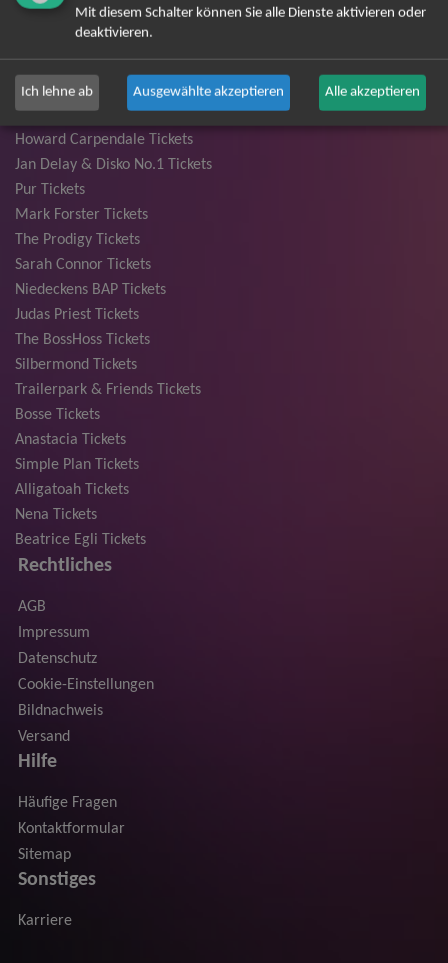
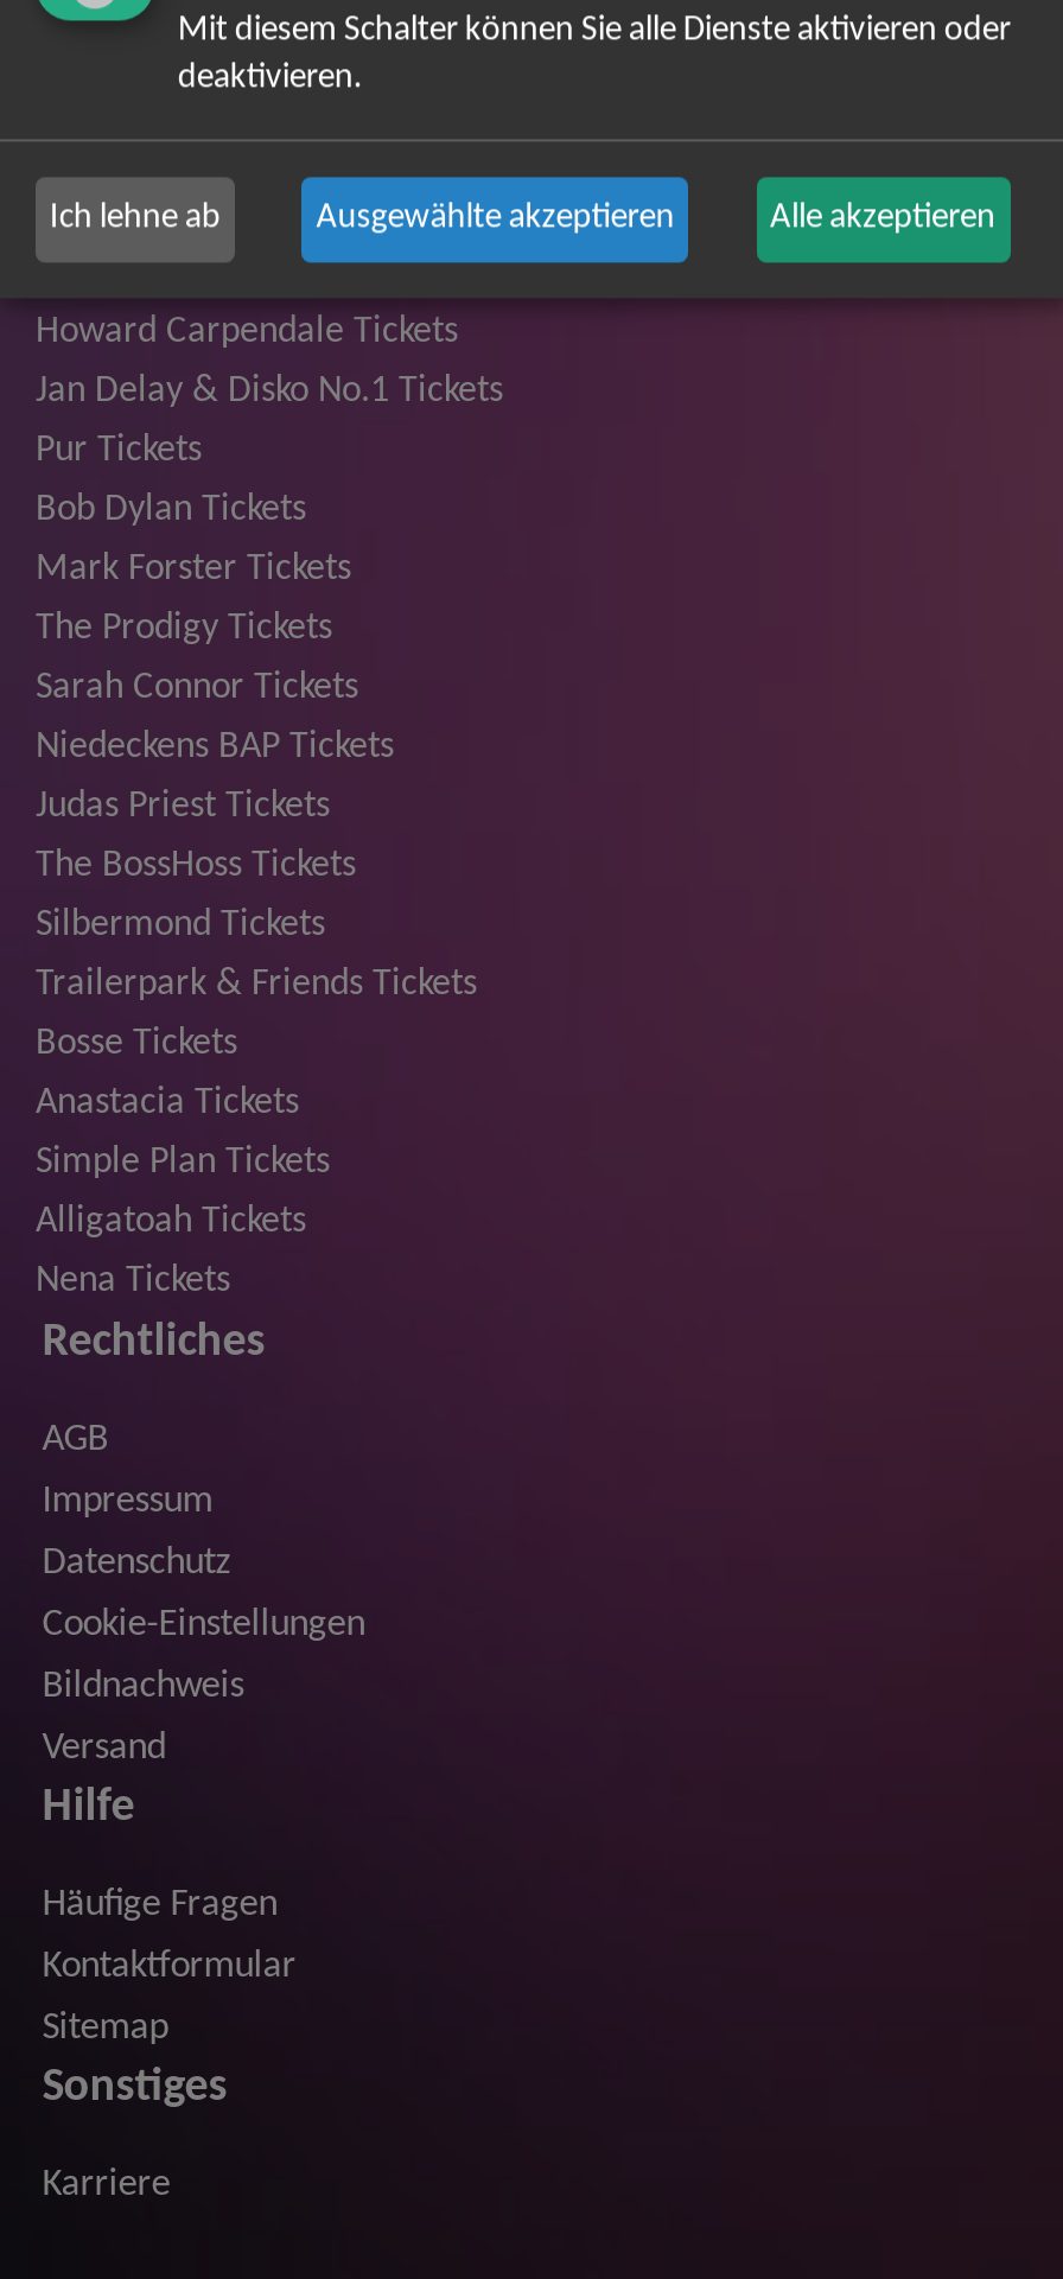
none -> [36,490,306,528] Bob Dylan Tickets
moved [15,206,201,522] -> [36,549,477,1299]: Mark Forster Tickets | The Prodigy Tickets | Sarah Connor Tickets | ... | Alligatoah Tickets | Nena Tickets
[15,531,146,547] Beatrice Egli Tickets -> none

